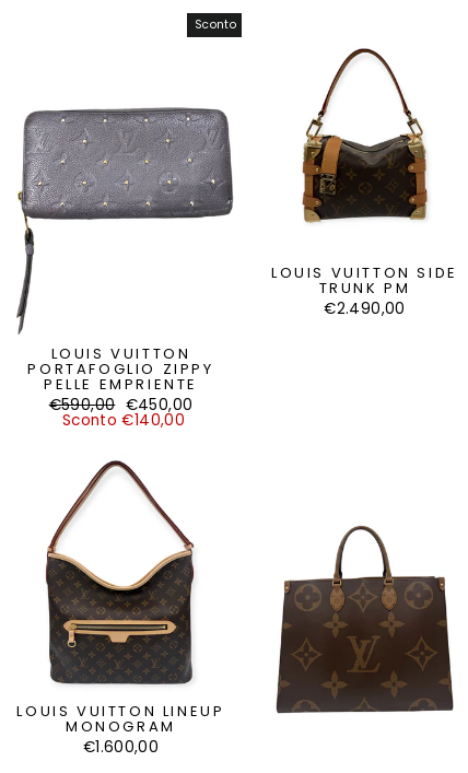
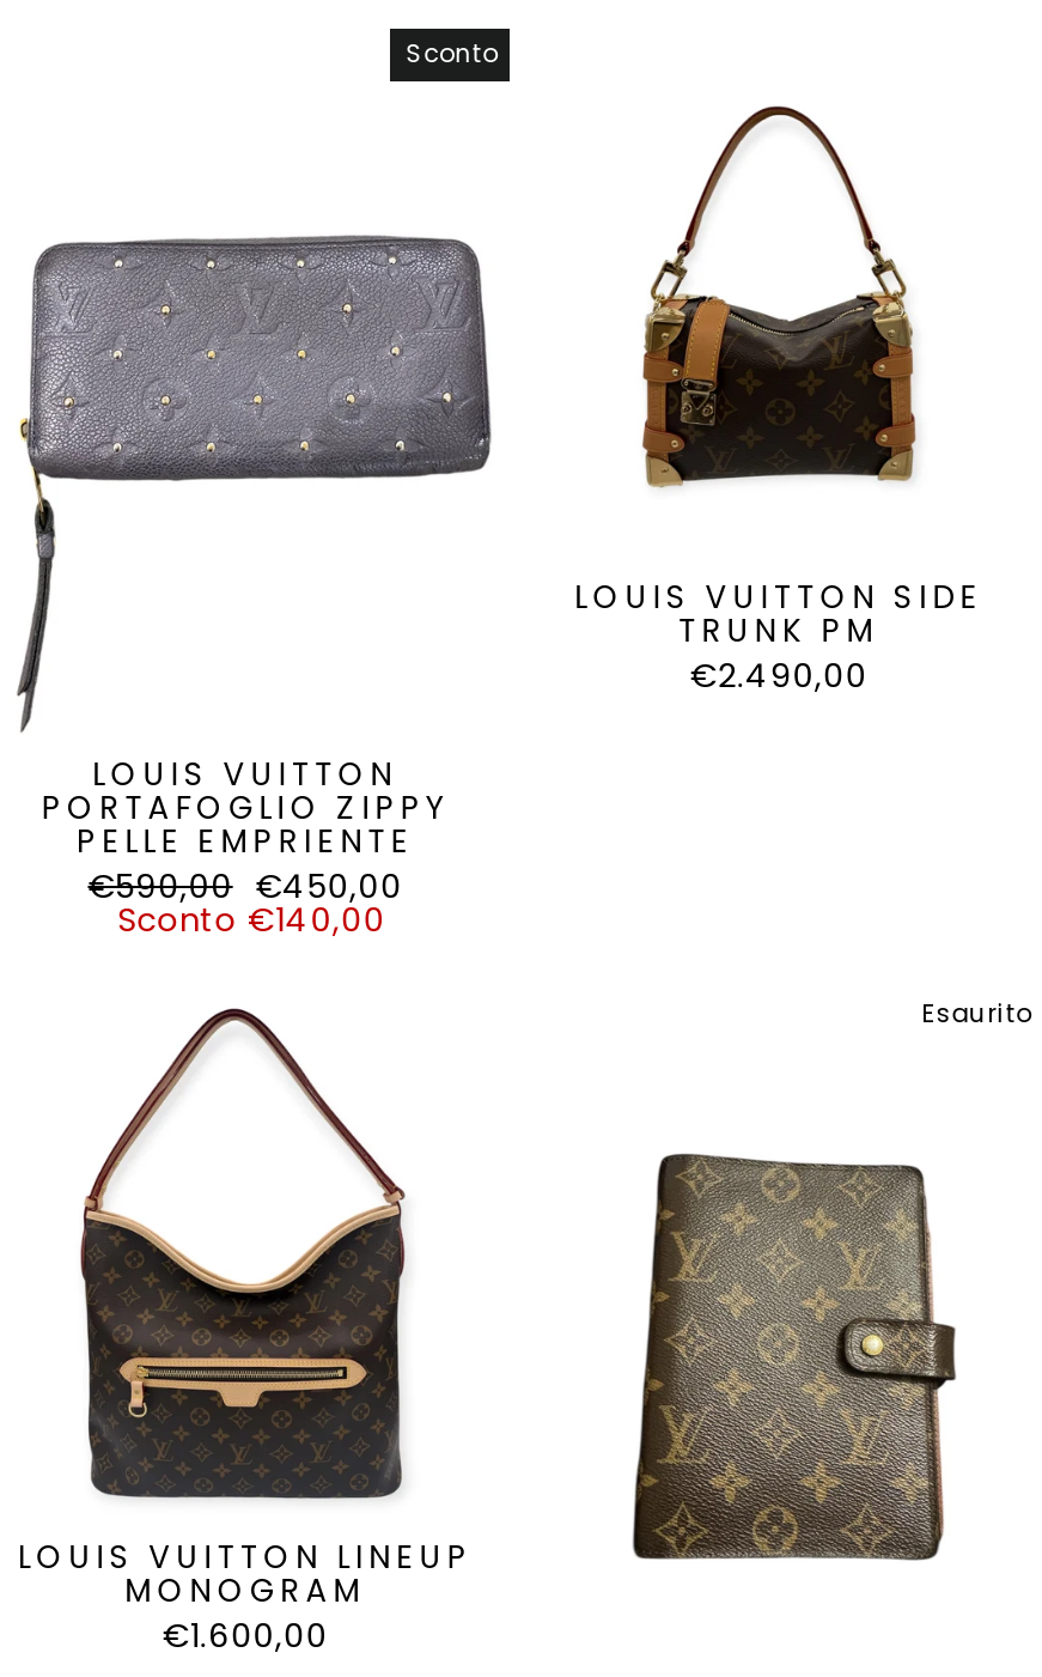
none -> [921,995,1031,1031] Esaurito
[276,525,455,714] [image] -> [586,1152,971,1561] [image]

